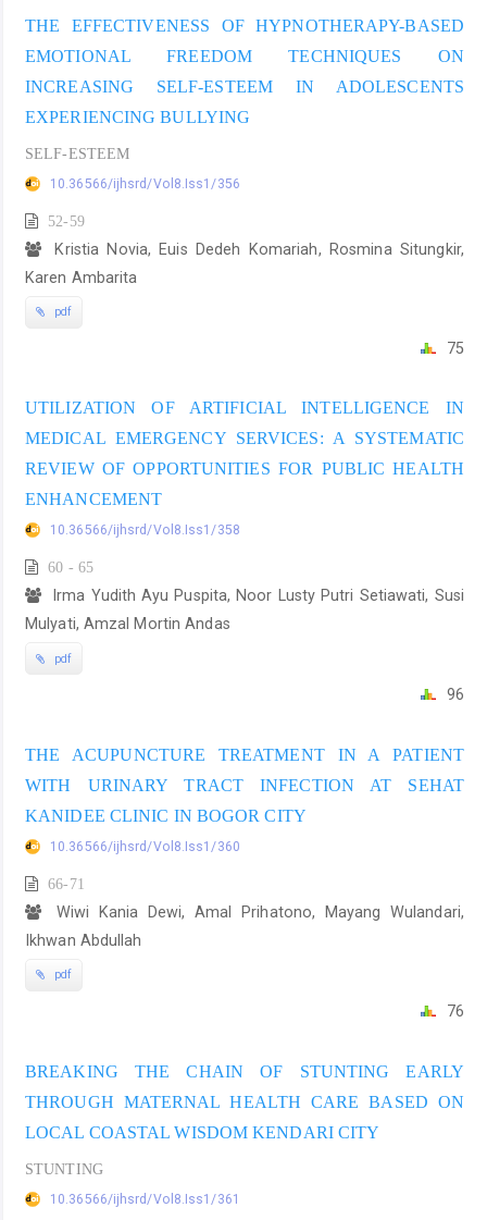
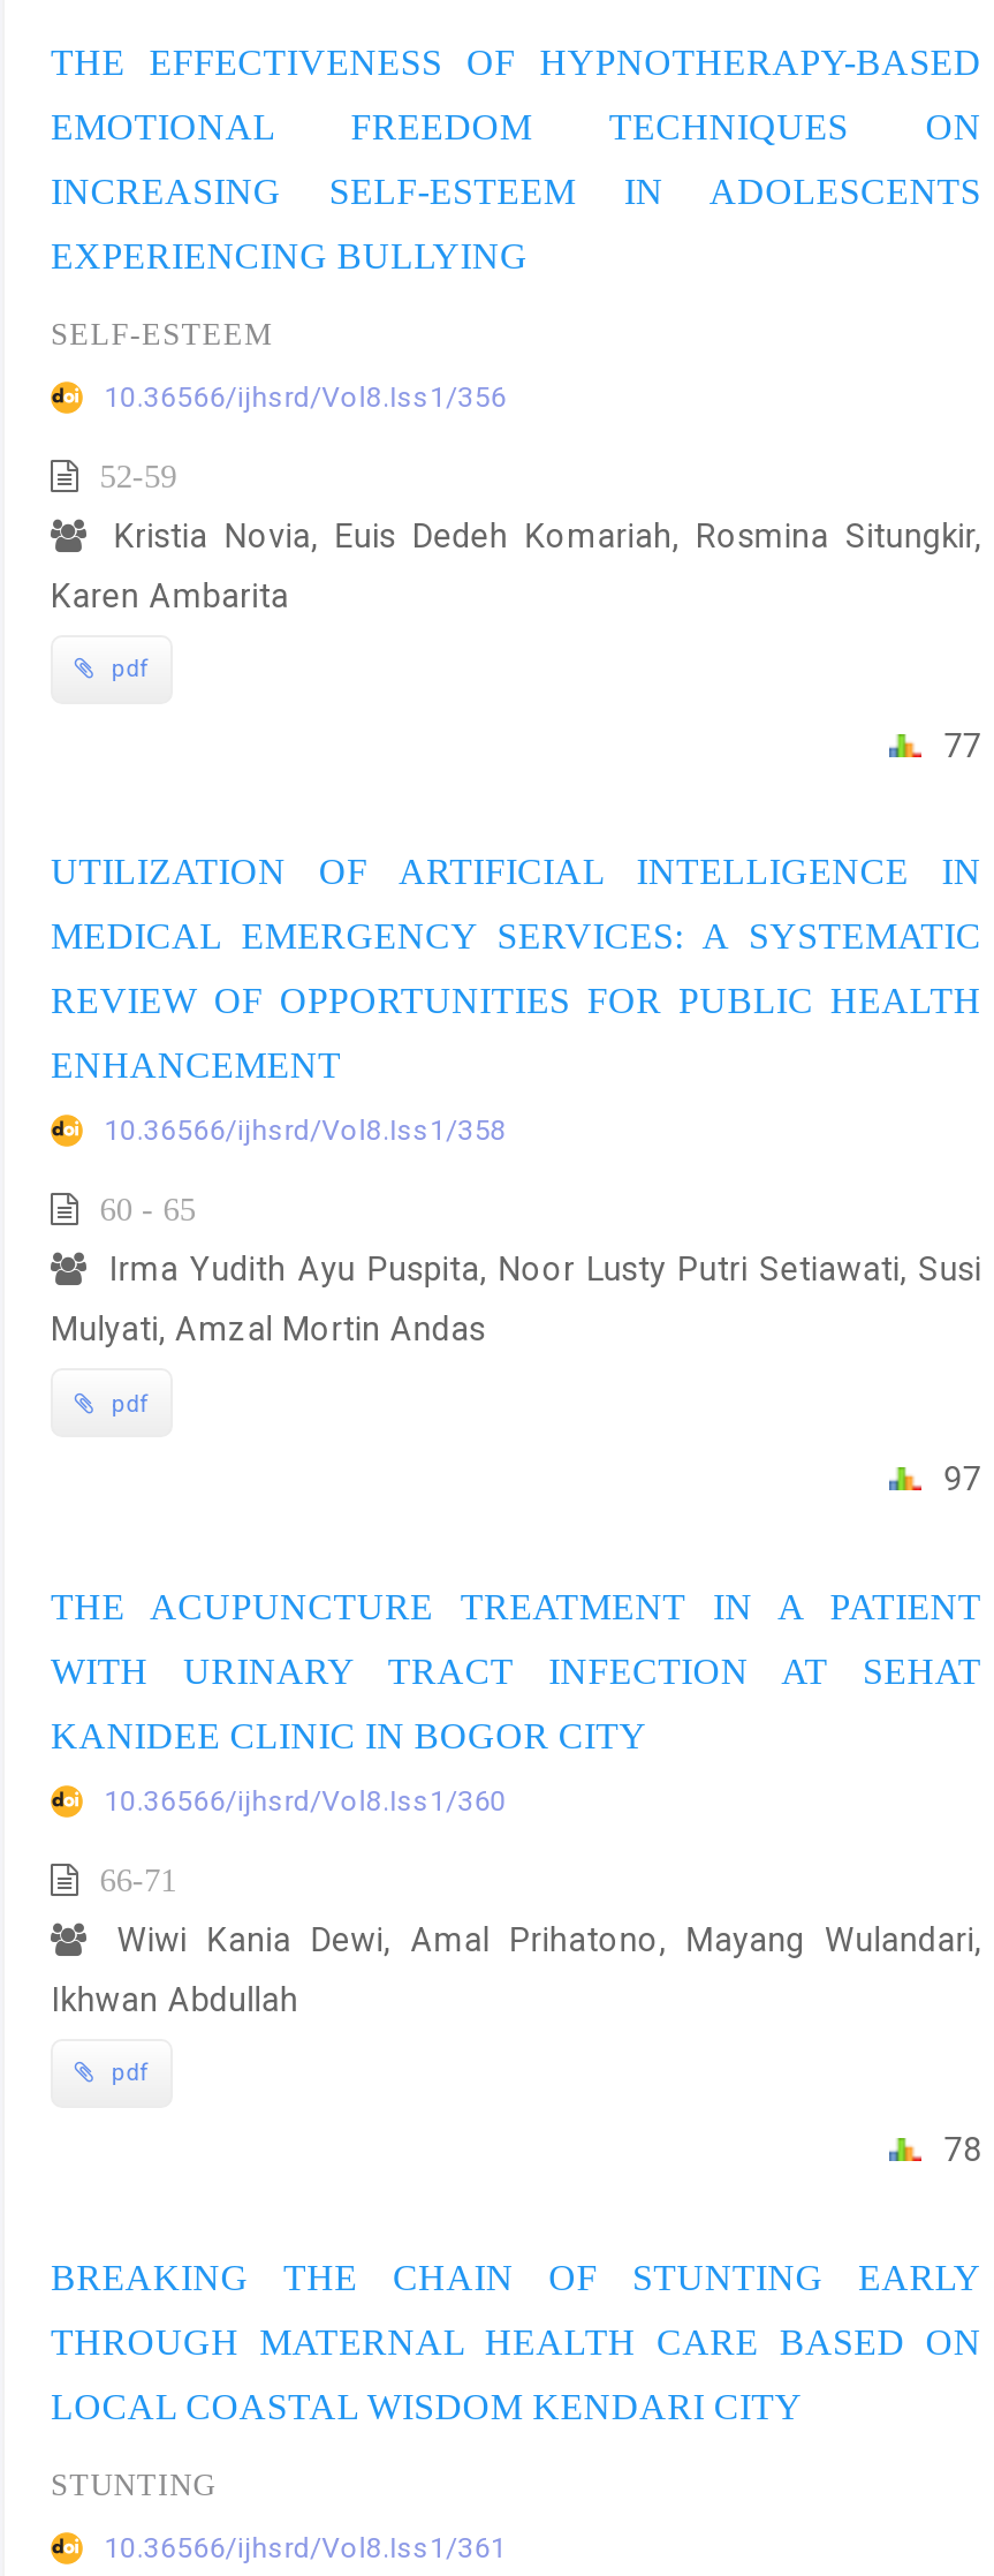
[447,339,464,357] 75 -> [944,727,981,764] 77
[447,686,464,703] 96 -> [944,1461,981,1498] 97
[447,1002,464,1020] 76 -> [944,2131,981,2168] 78

